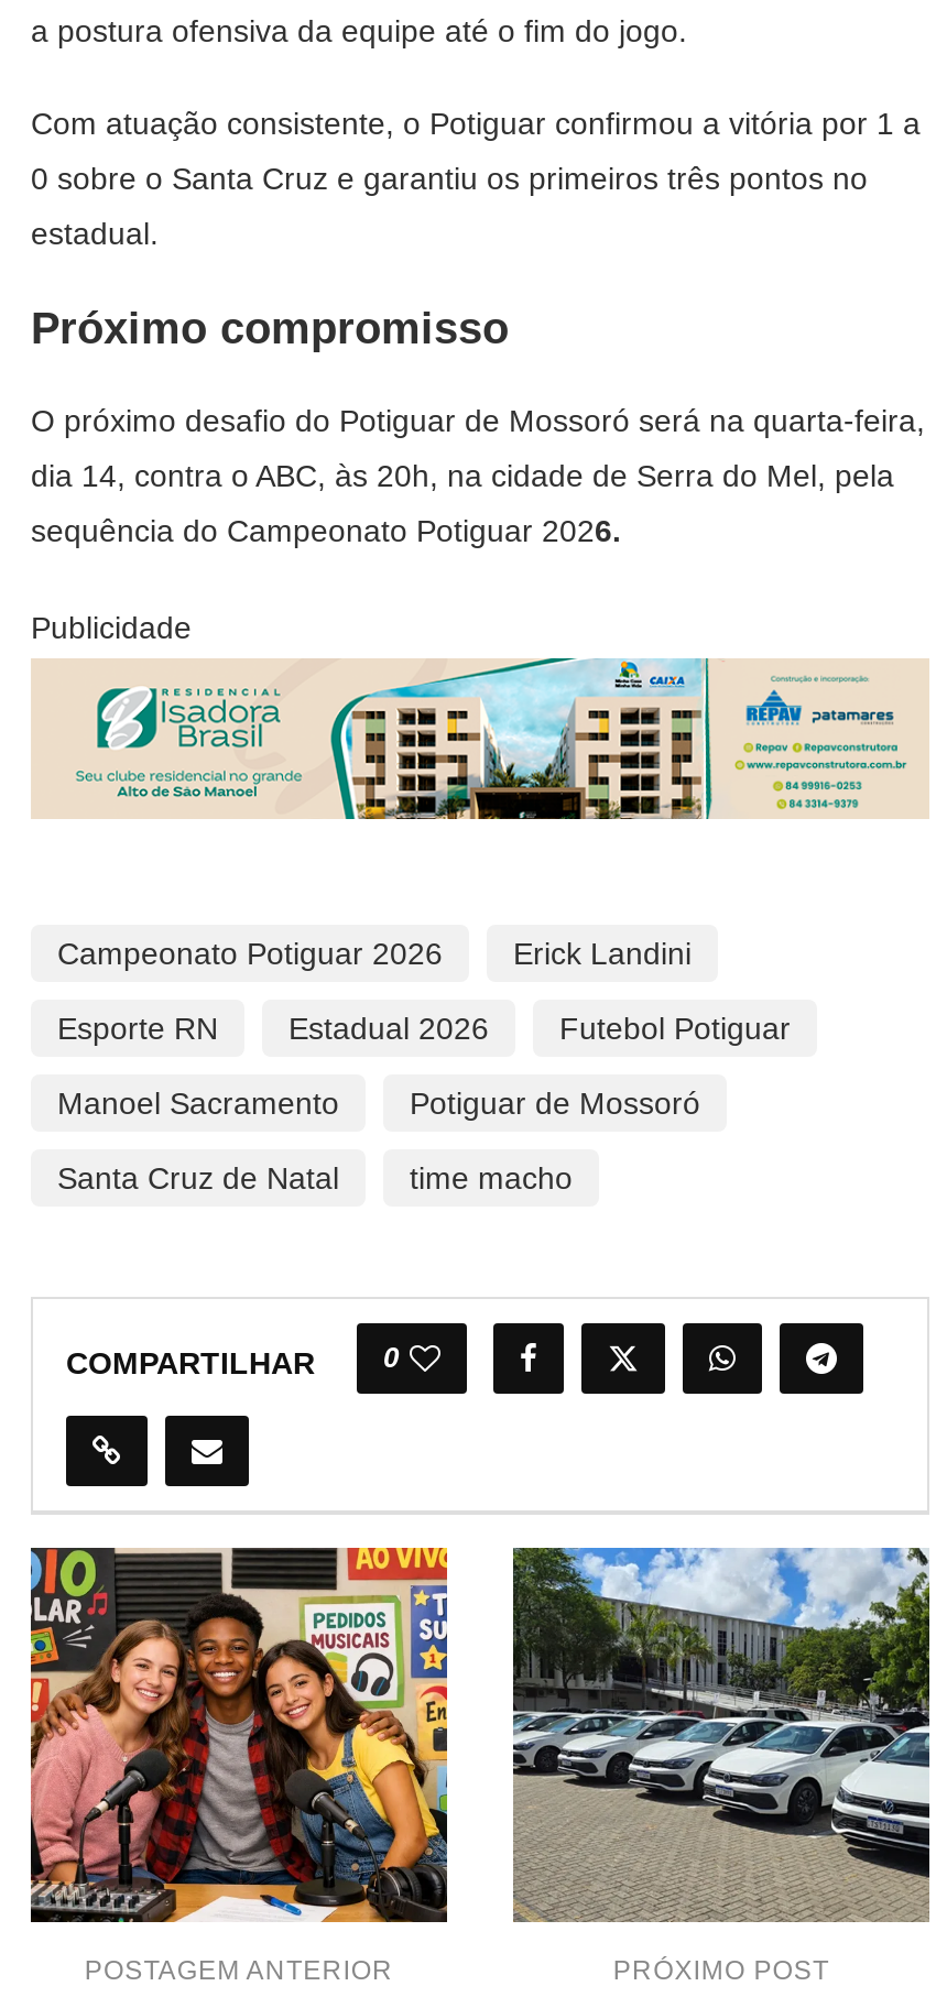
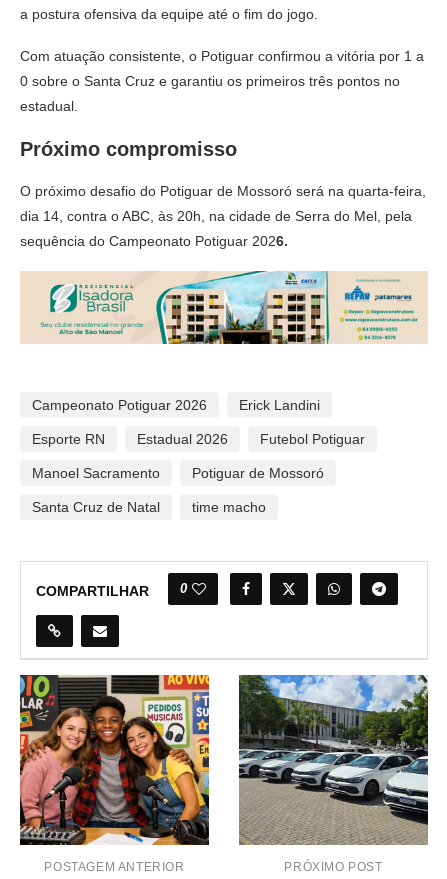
[31,610,192,645] Publicidade -> none

